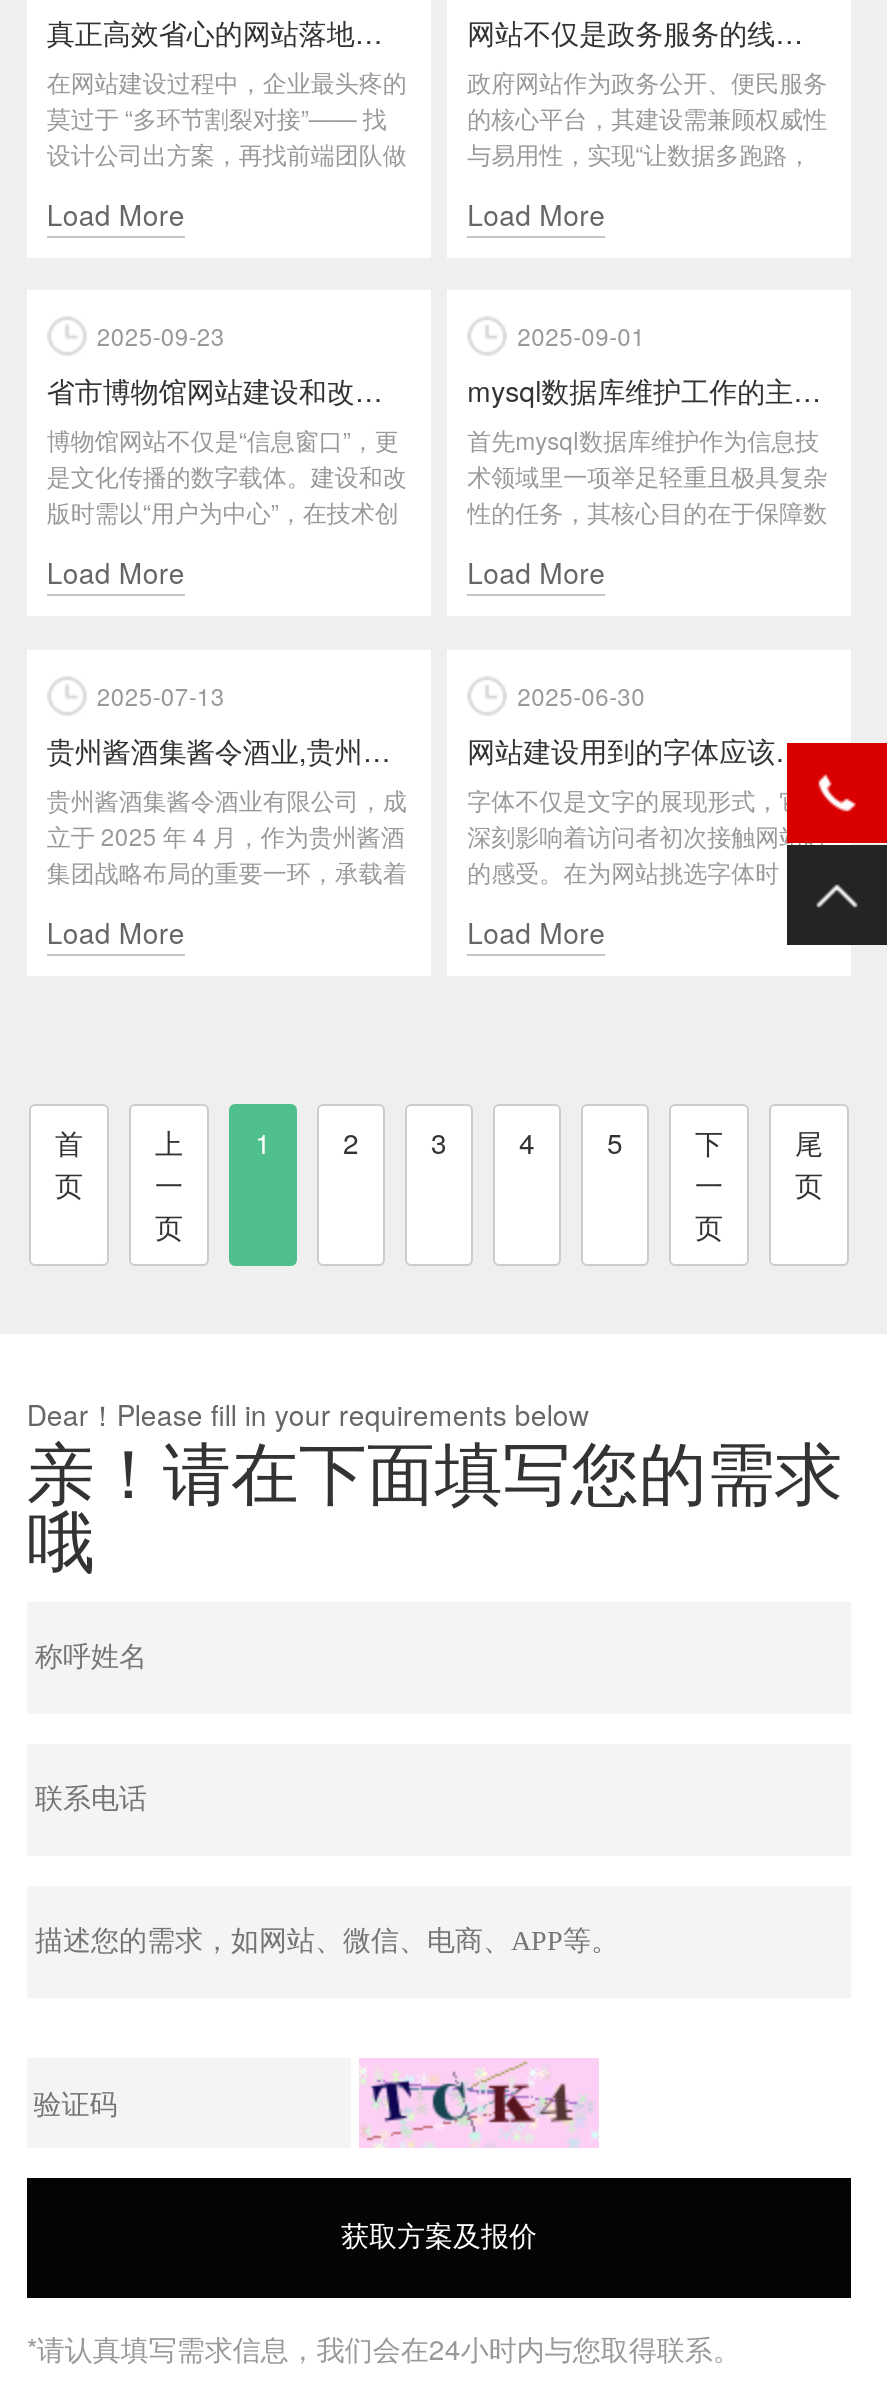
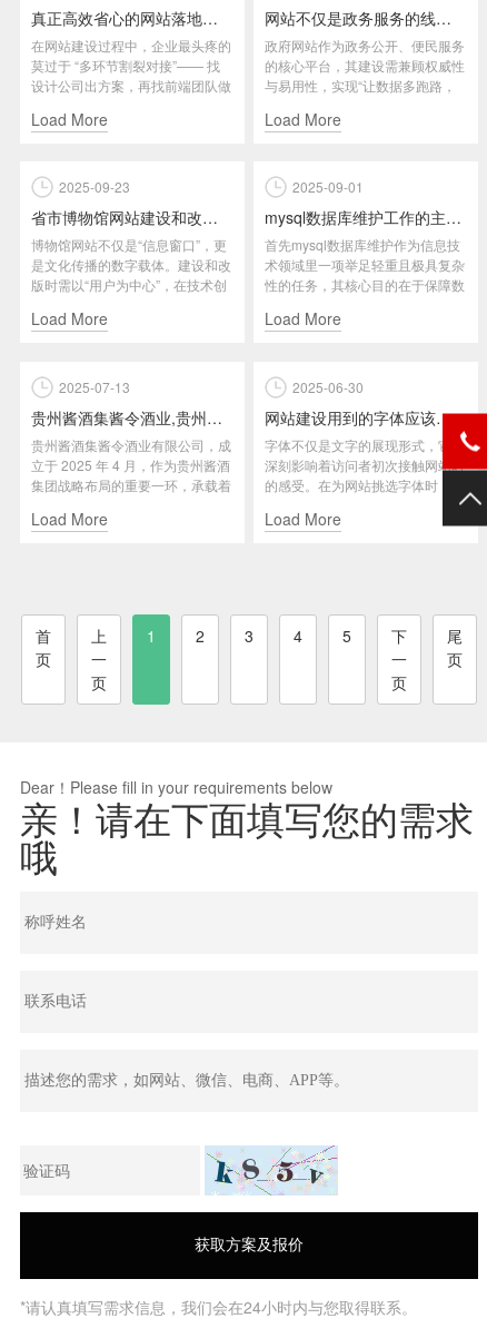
[361,2060,595,2146] [image] -> [206,1145,337,1196] [image]

